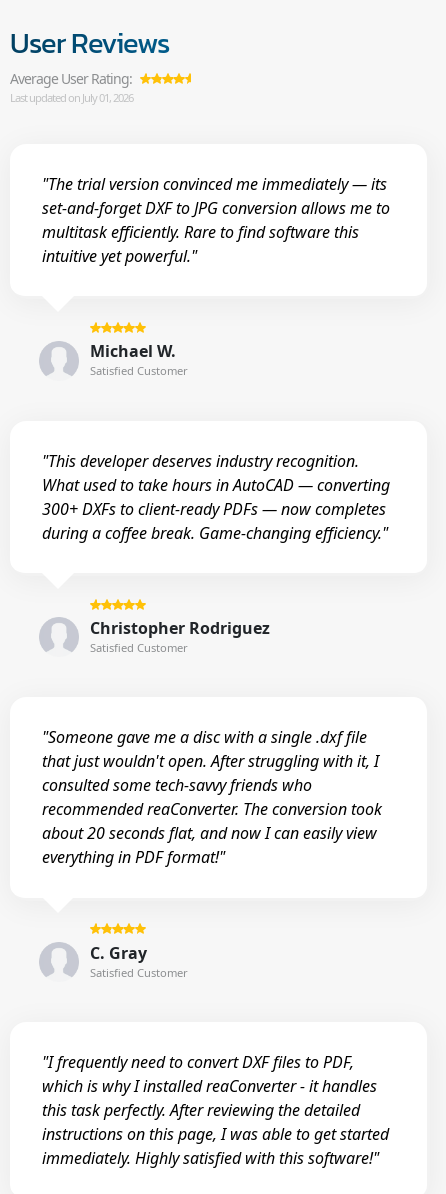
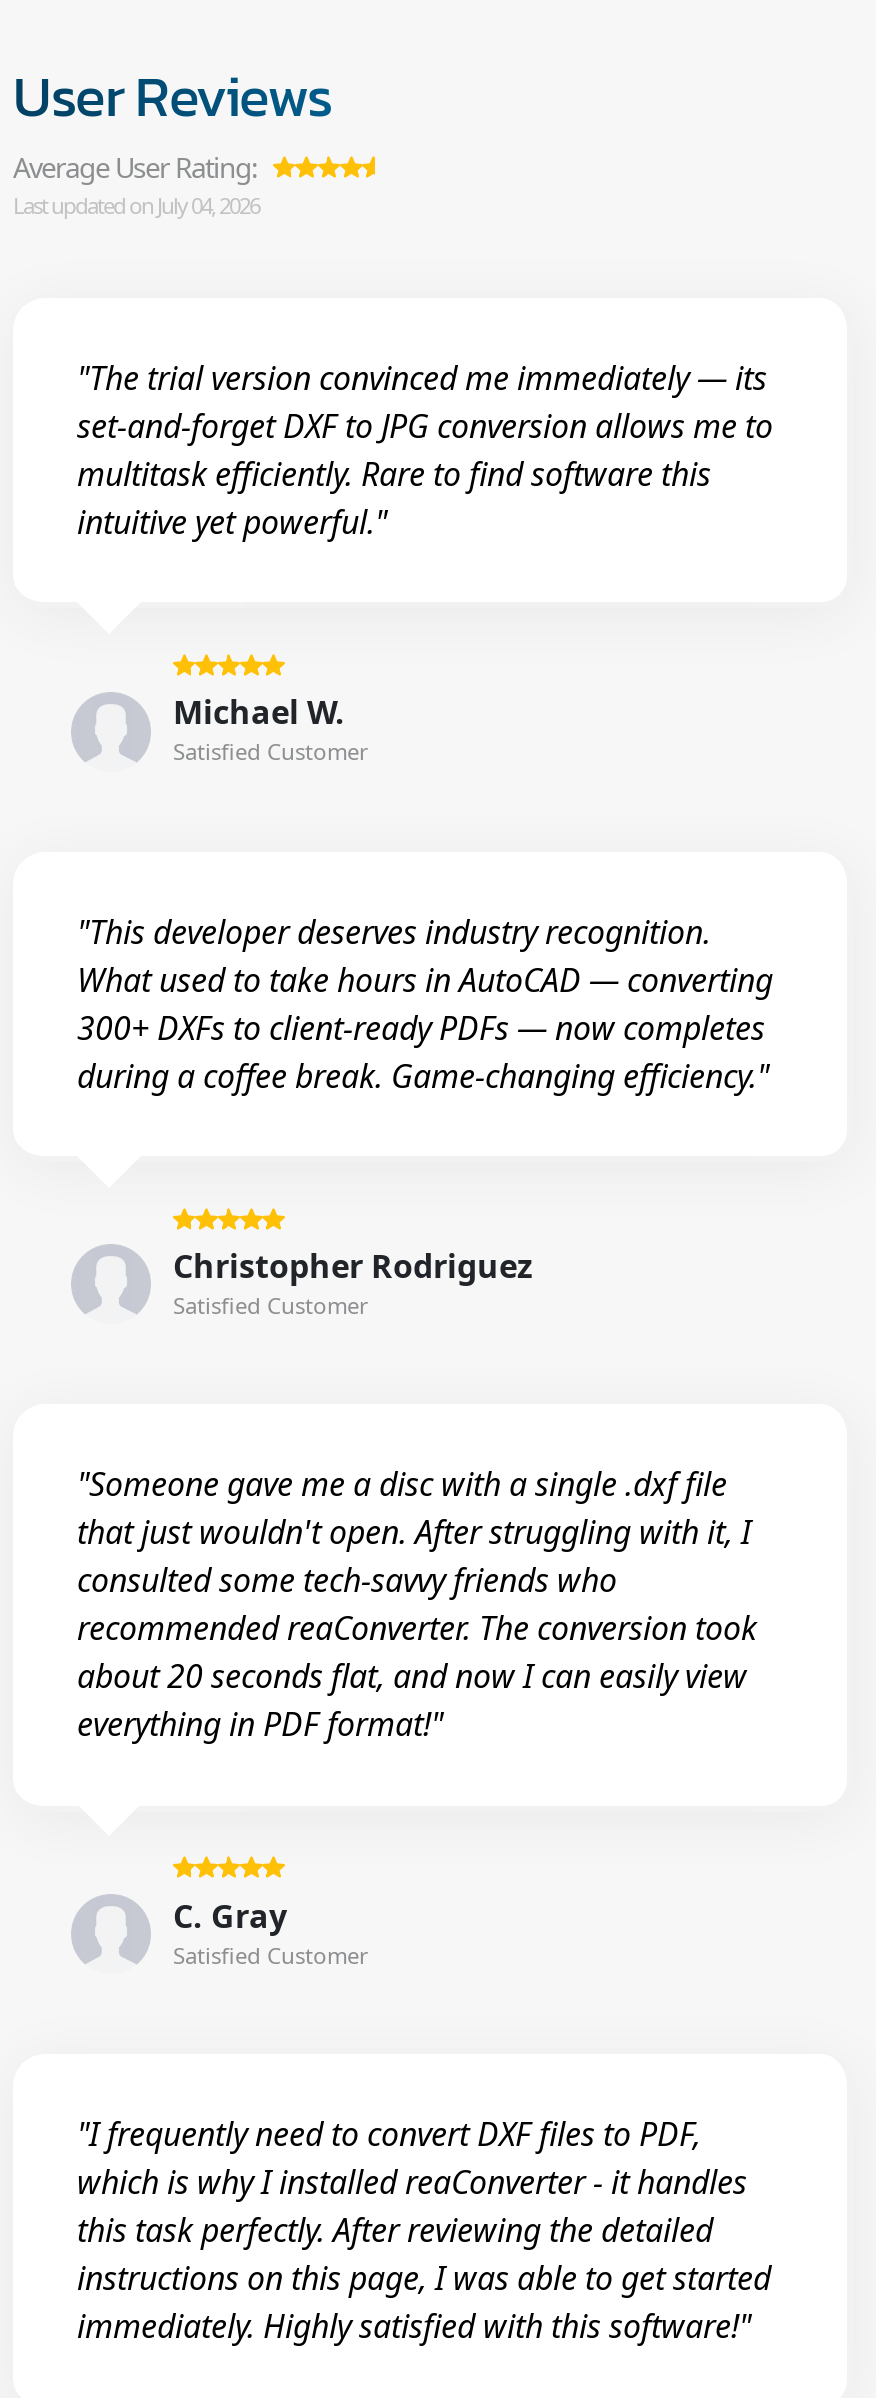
[10,90,133,105] Last updated on July 01, 2026 -> [13,190,259,220] Last updated on July 04, 2026

